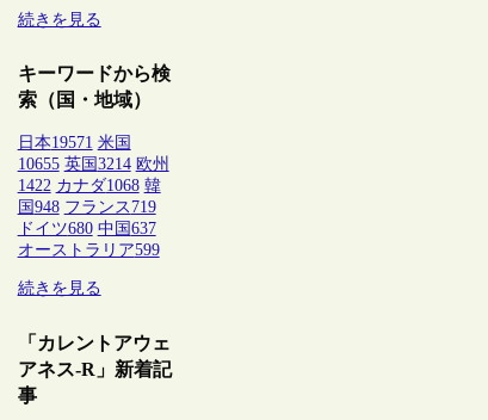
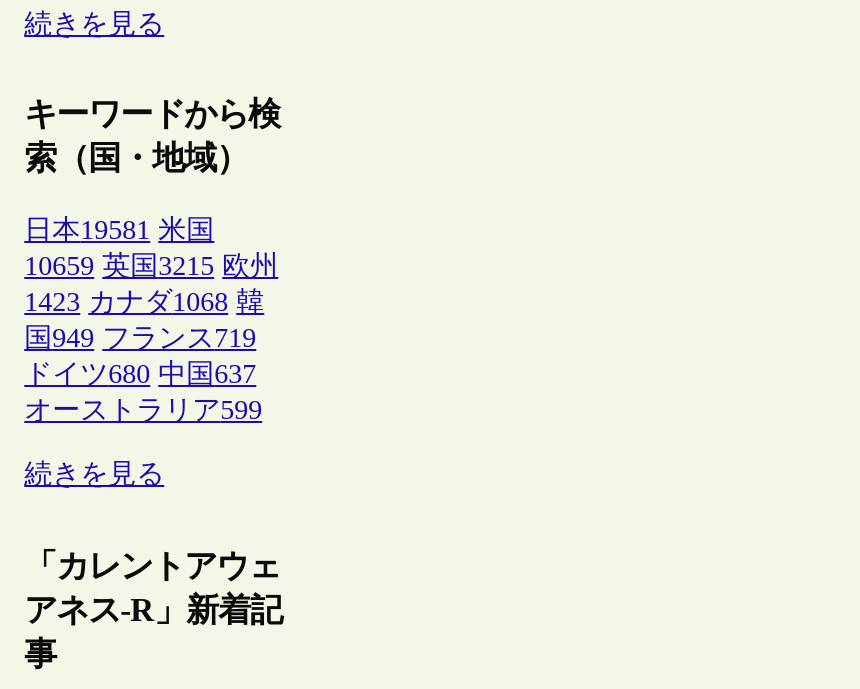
[17,134,131,152] 日本19571 米国 -> [24,216,214,246] 日本19581 米国
[17,156,169,173] 10655 英国3214 欧州 -> [24,252,278,282] 10659 英国3215 欧州
[17,177,161,195] 1422 カナダ1068 韓 -> [24,288,264,318] 1423 カナダ1068 韓
[17,199,156,216] 国948 フランス719 -> [24,324,256,354] 国949 フランス719

